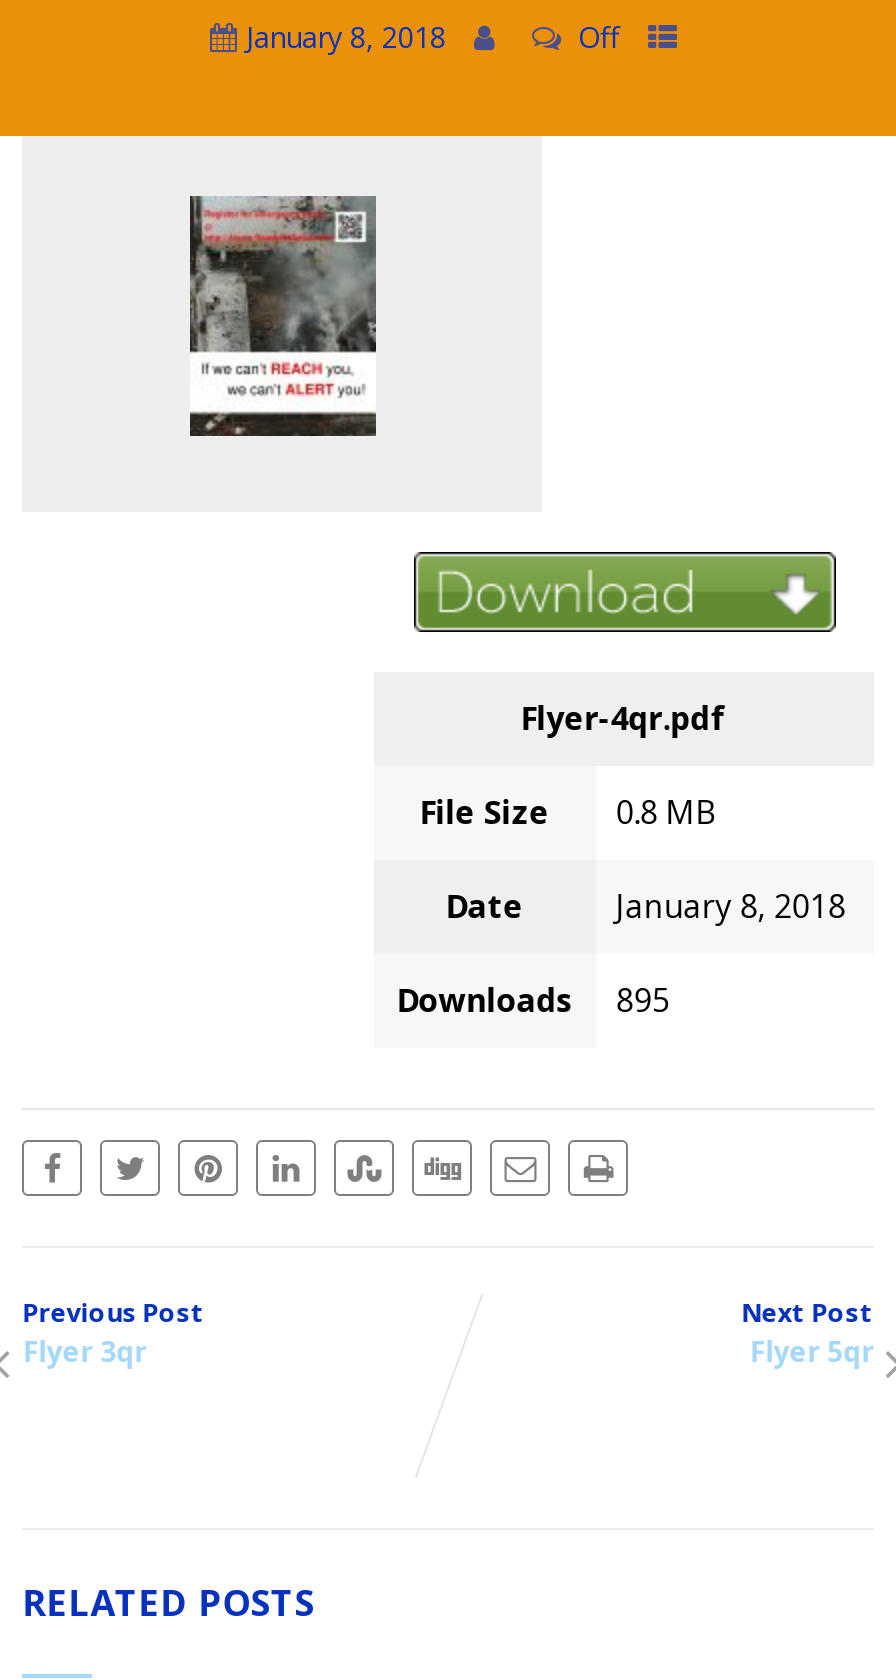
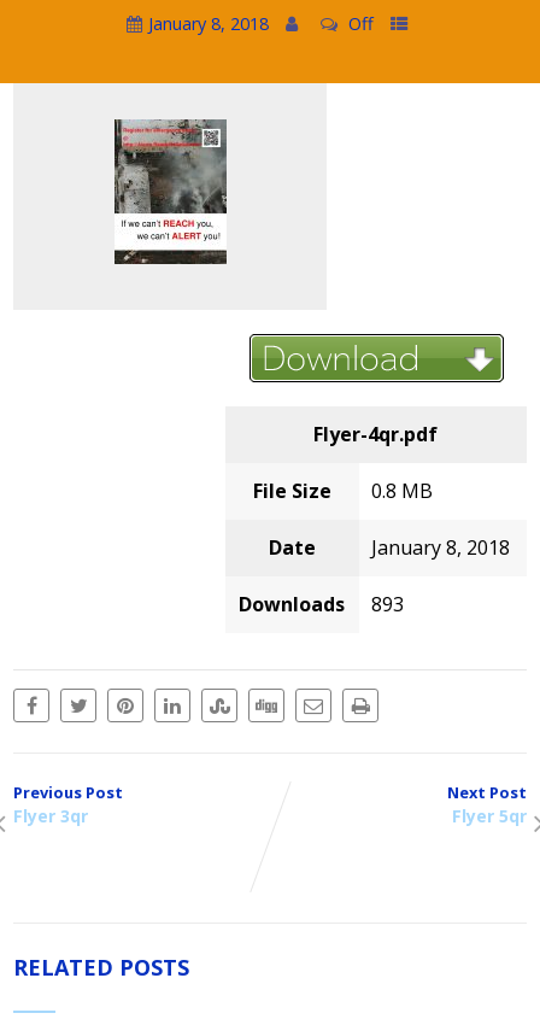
[397,978,670,1022] Downloads 895 -> [239,591,404,617] Downloads 893

